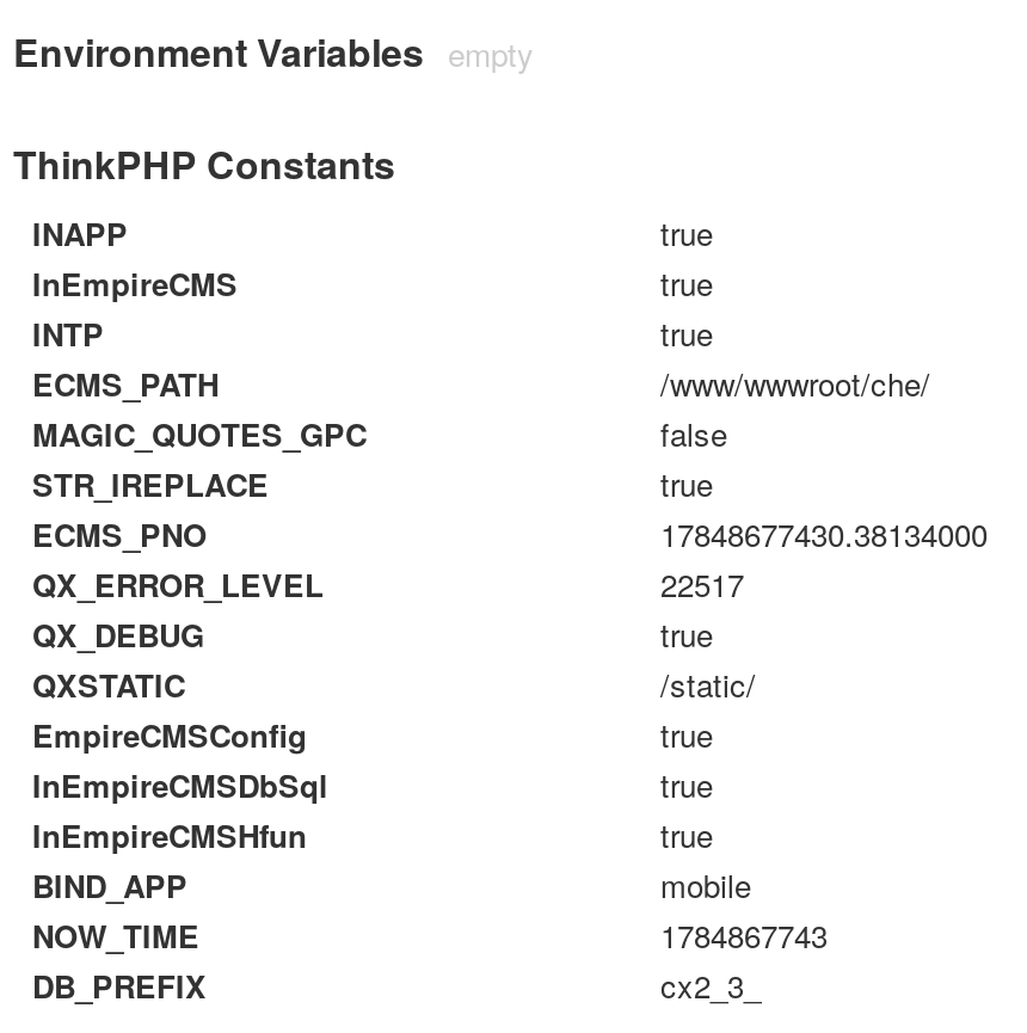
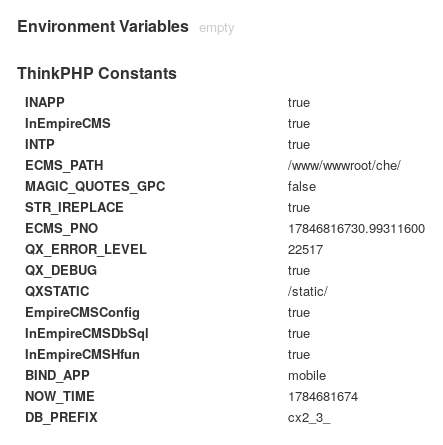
[660,511,988,557] 17848677430.38134000 -> [288,218,425,237] 17846816730.99311600
[660,912,828,958] 1784867743 -> [288,386,358,405] 1784681674

